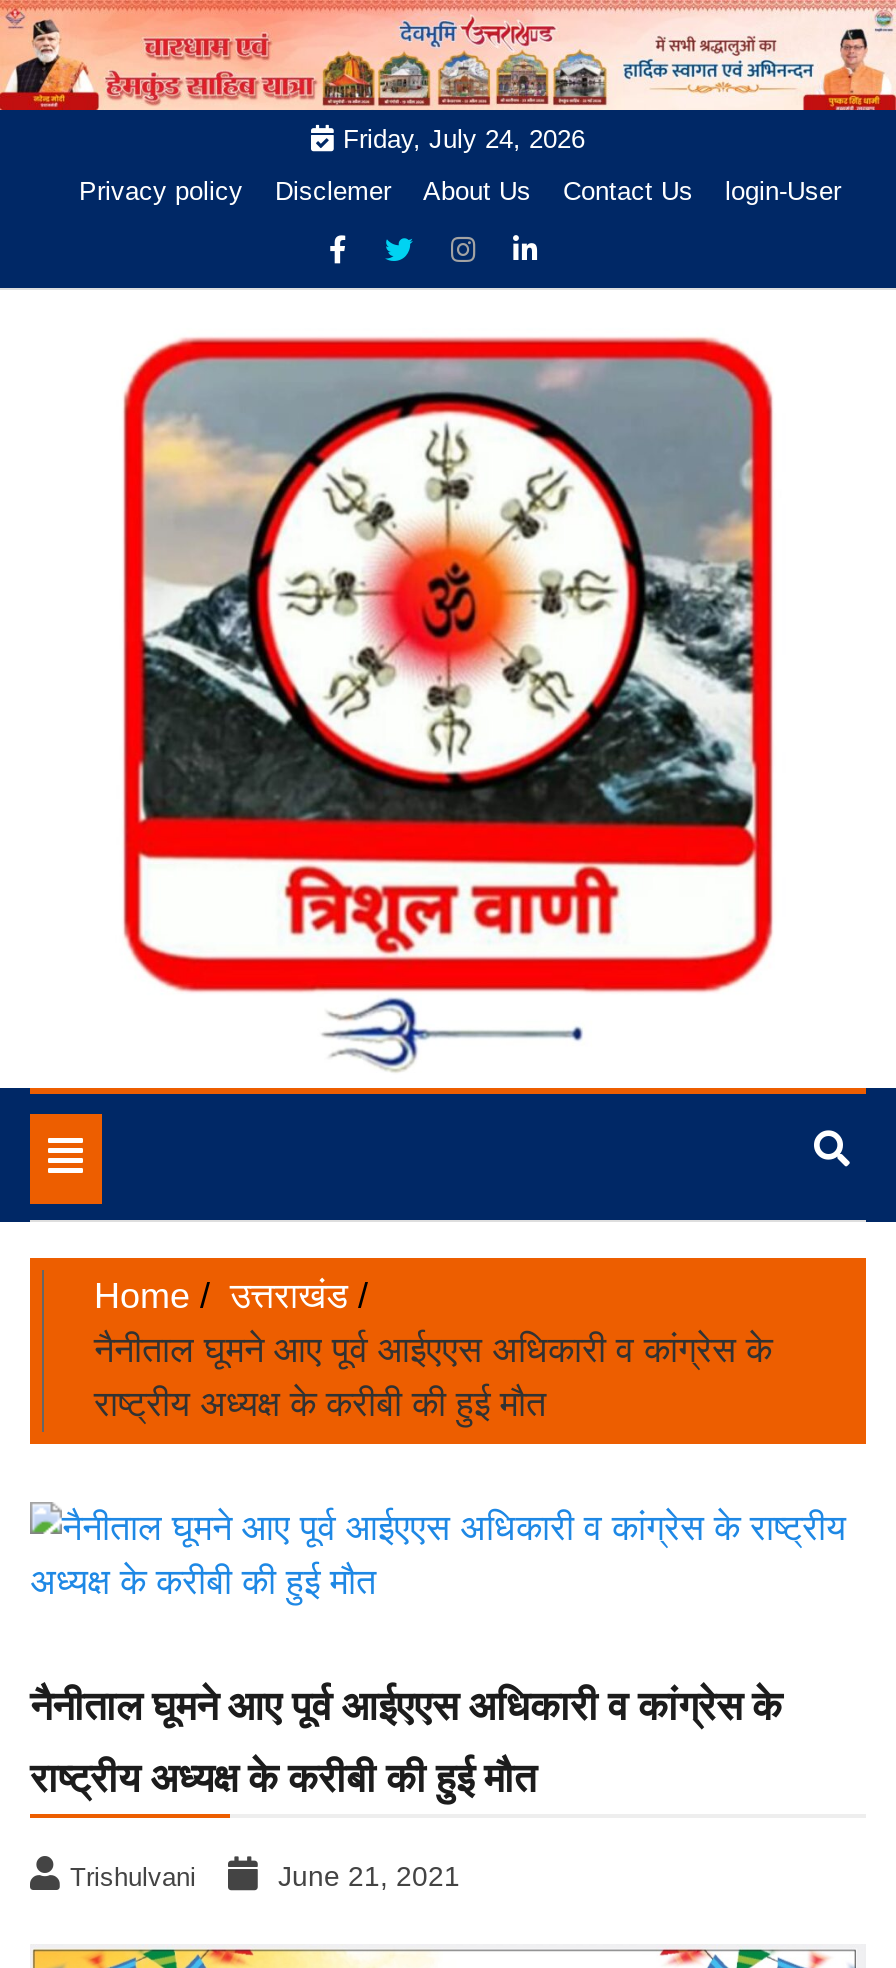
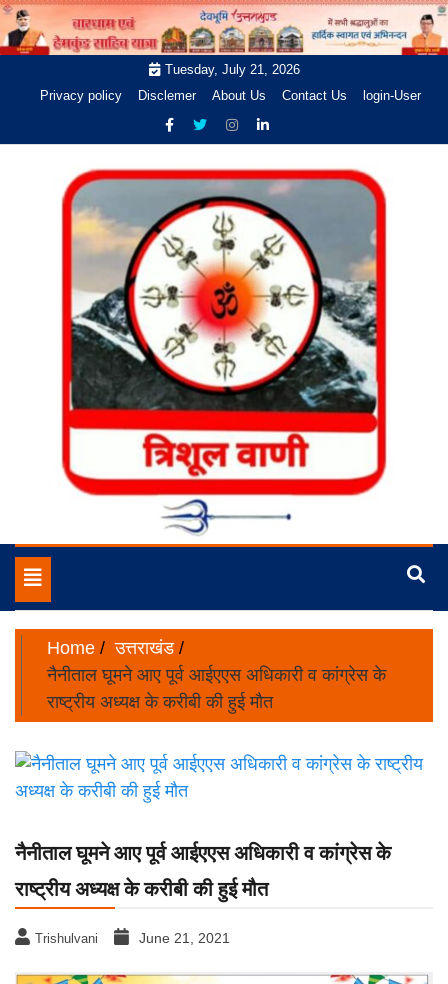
[343,124,585,154] Friday, July 24, 2026 -> [164,62,299,77] Tuesday, July 21, 2026

